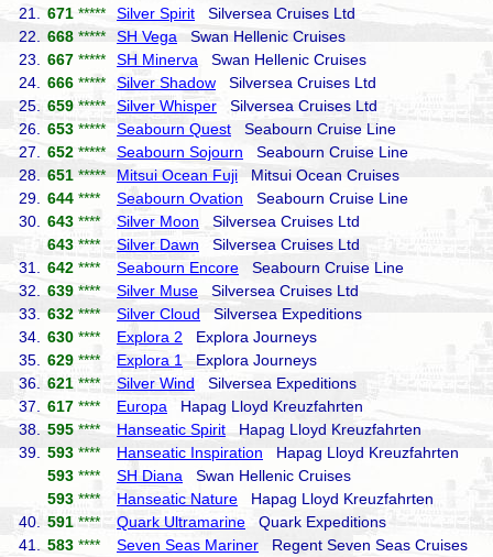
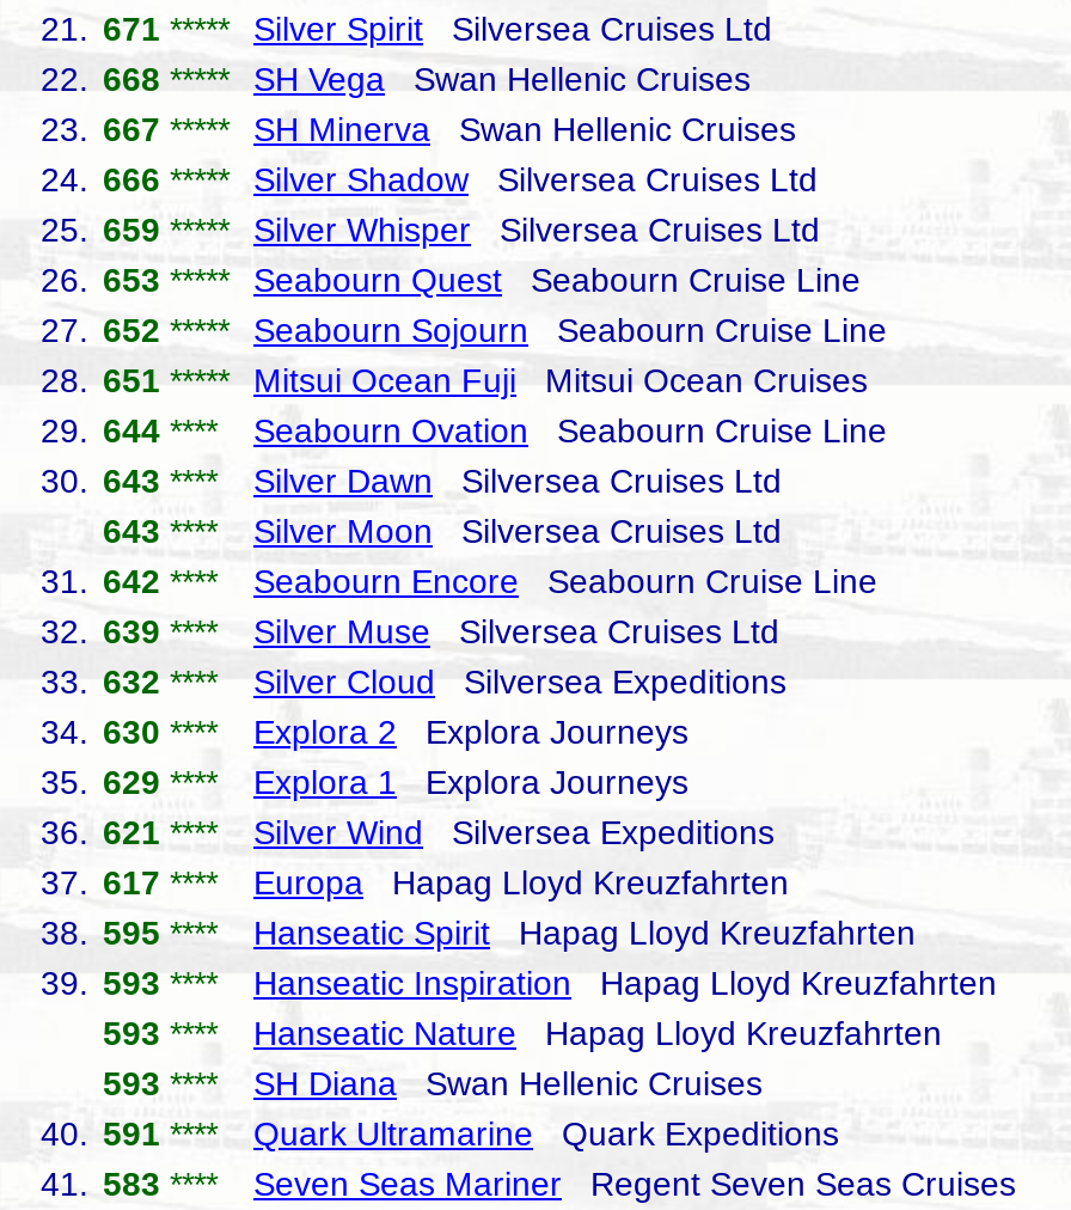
[19,212,360,230] 30. 643 **** Silver Moon Silversea Cruises Ltd -> [41,462,782,500] 30. 643 **** Silver Dawn Silversea Cruises Ltd
[47,236,360,253] 643 **** Silver Dawn Silversea Cruises Ltd -> [103,512,782,550] 643 **** Silver Moon Silversea Cruises Ltd
moved [47,467,351,484] -> [103,1064,763,1102]: 593 **** SH Diana Swan Hellenic Cruises
moved [47,490,434,507] -> [103,1014,942,1052]: 593 **** Hanseatic Nature Hapag Lloyd Kreuzfahrten

